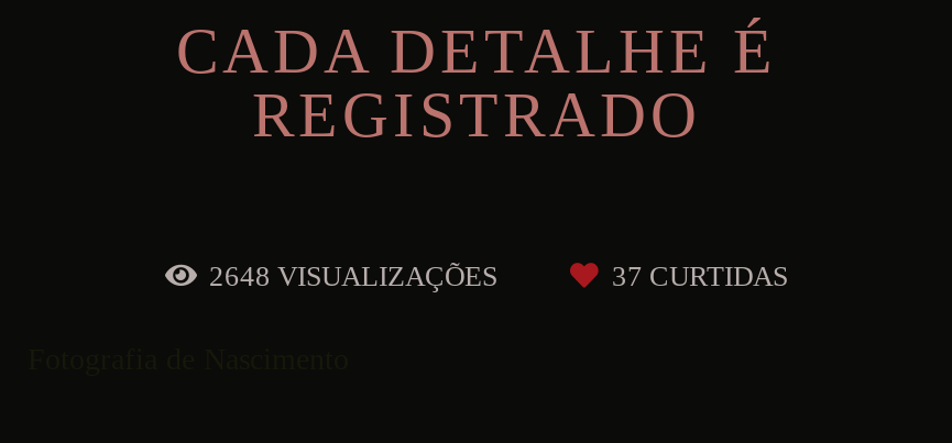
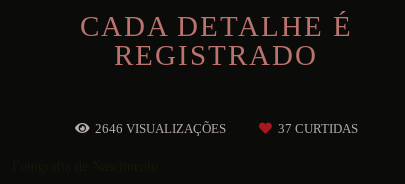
[209,261,504,292] 2648 VISUALIZAÇÕES -> [94,122,228,136] 2646 VISUALIZAÇÕES

